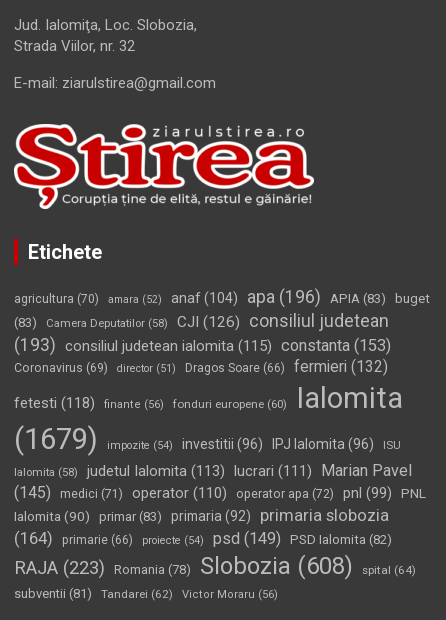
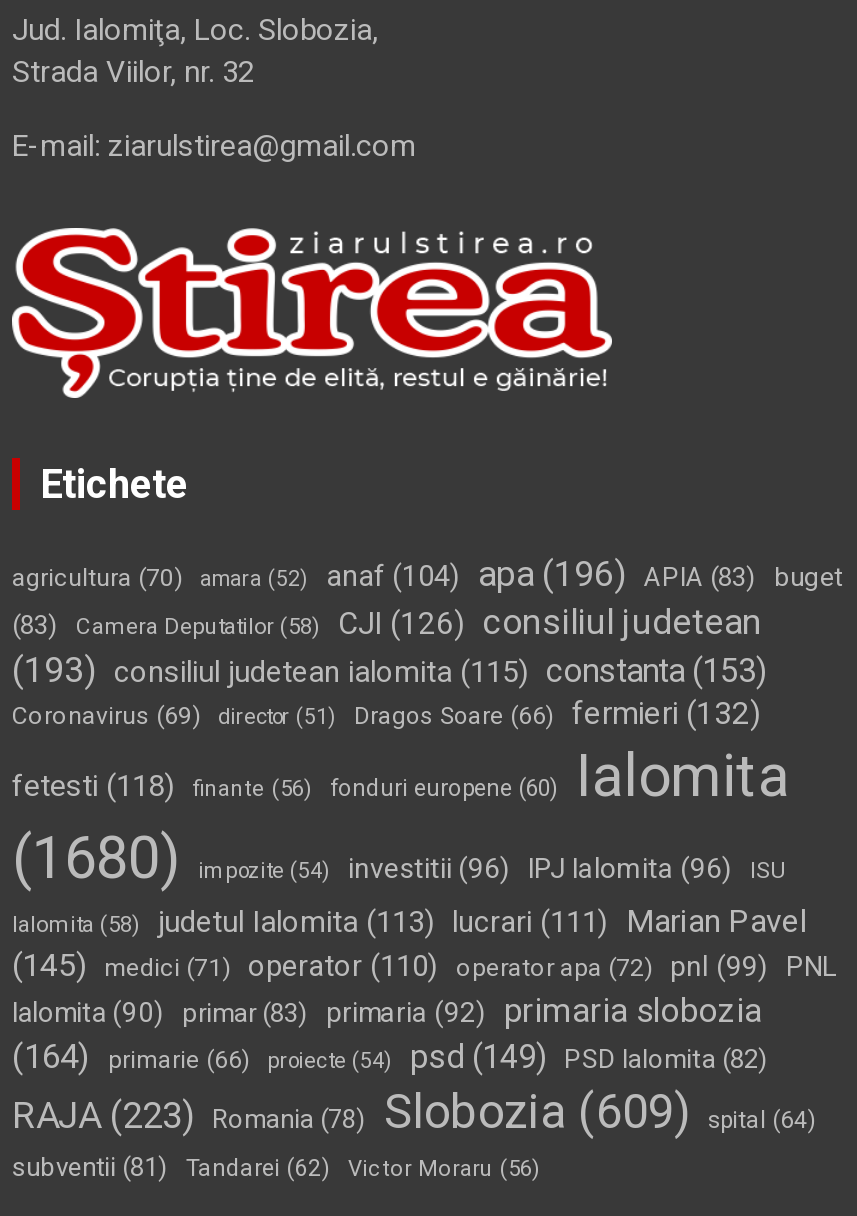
[14,422,401,456] (1679) impozite (54) investitii (96) IPJ Ialomita (96) ISU -> [12,824,786,892] (1680) impozite (54) investitii (96) IPJ Ialomita (96) ISU
[14,552,353,580] RAJA (223) Romania (78) Slobozia (608) -> [12,1084,690,1140] RAJA (223) Romania (78) Slobozia (609)

